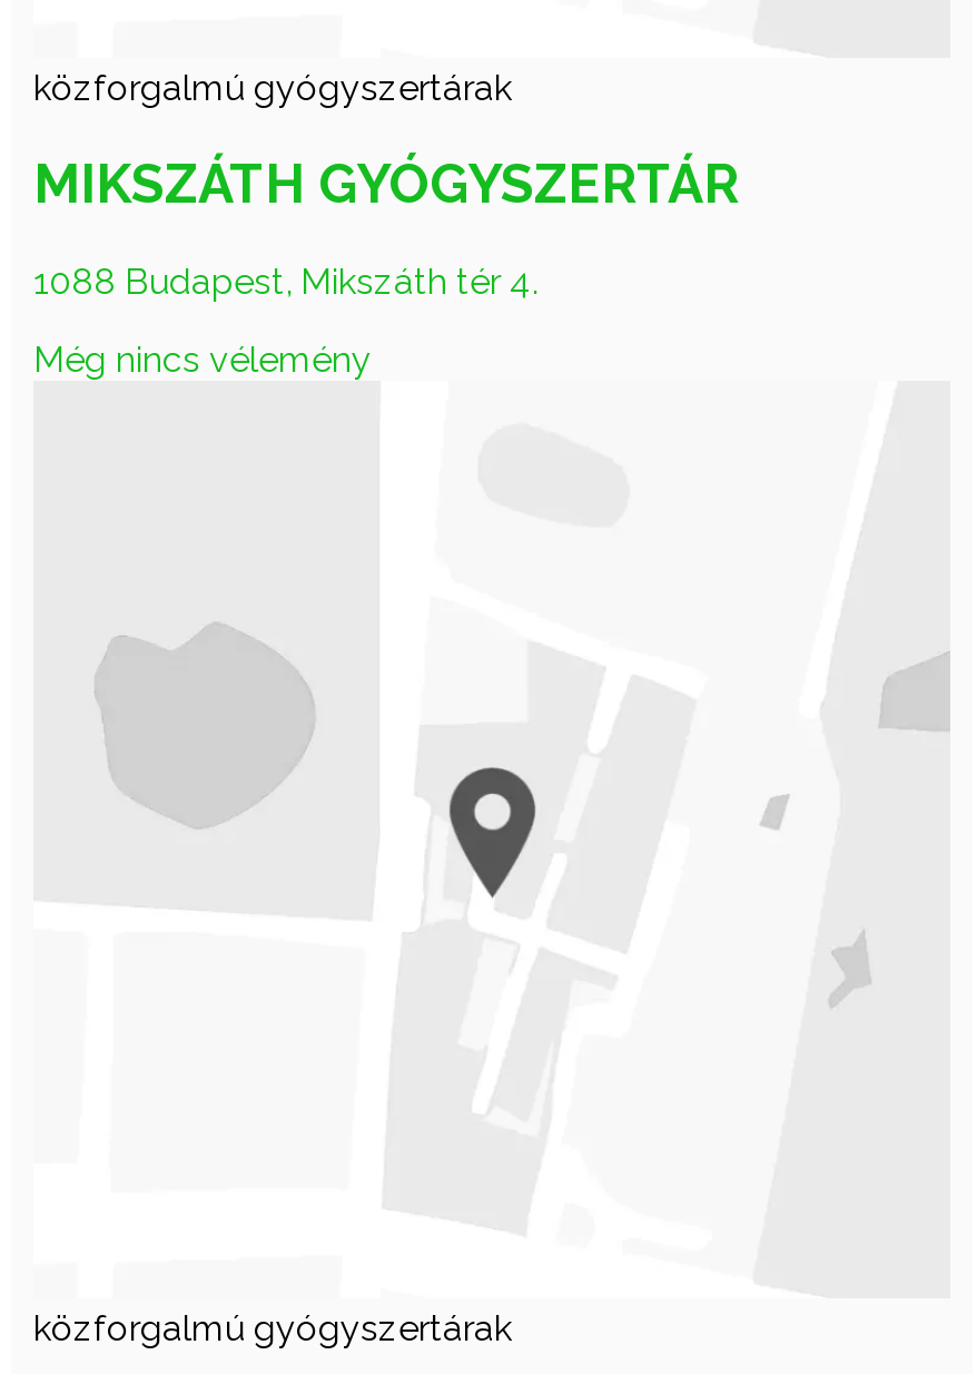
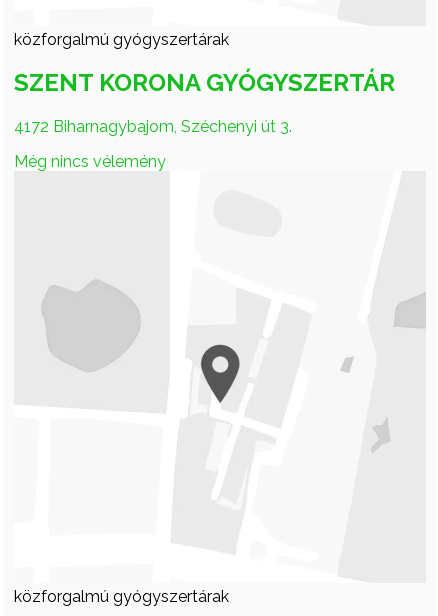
[33,153,739,217] MIKSZÁTH GYÓGYSZERTÁR -> [14,68,395,97] SZENT KORONA GYÓGYSZERTÁR
[33,261,539,304] 1088 Budapest, Mikszáth tér 4. -> [14,117,292,136] 4172 Biharnagybajom, Széchenyi út 3.

